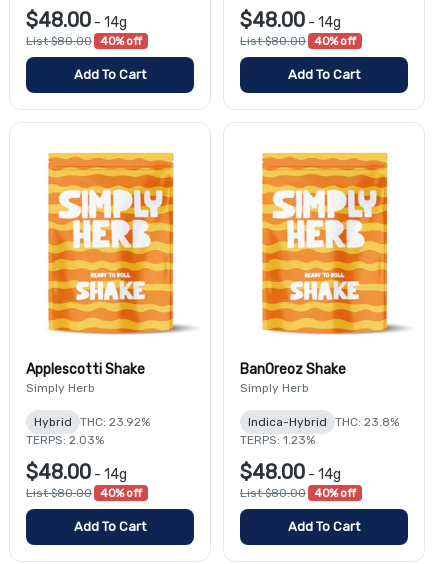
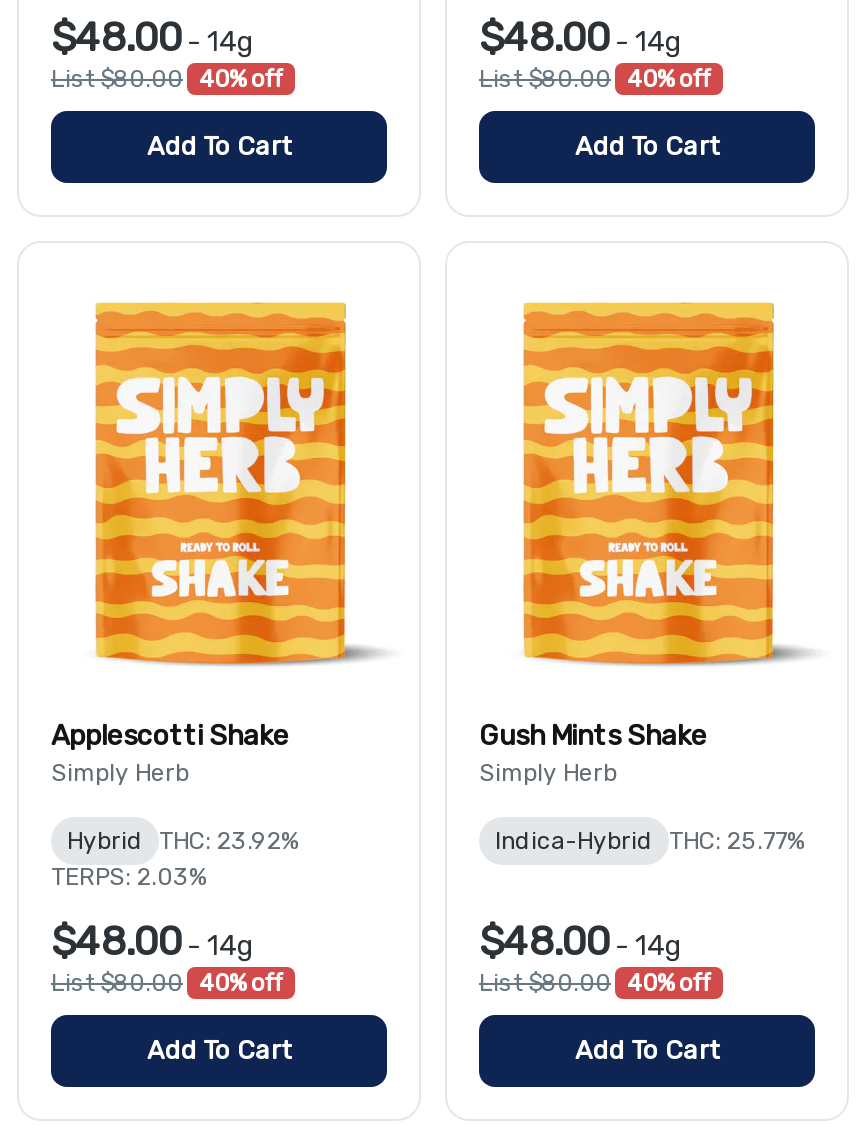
[240,360,346,377] BanOreoz Shake -> [479,718,707,752] Gush Mints Shake
[240,414,399,446] Indica-Hybrid THC: 23.8% | TERPS: 1.23% -> [495,826,805,854] Indica-Hybrid THC: 25.77%

